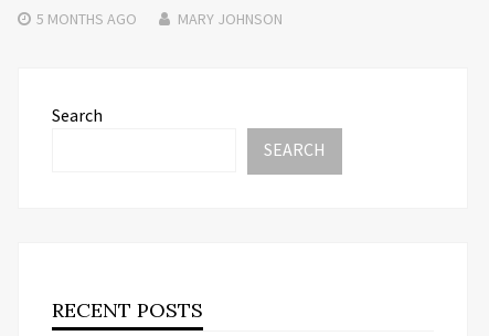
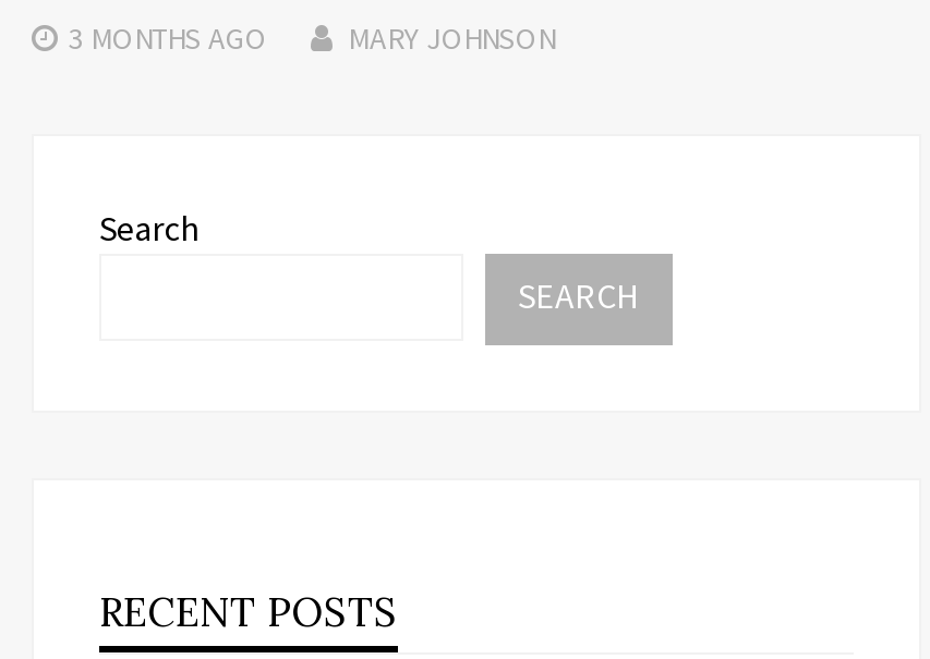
[36,9,137,29] 5 MONTHS AGO -> [69,19,267,58] 3 MONTHS AGO

